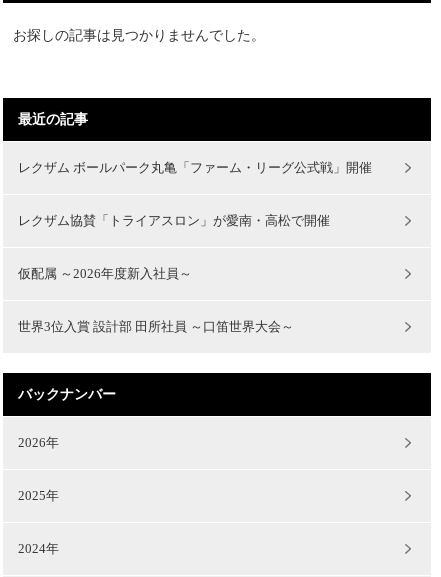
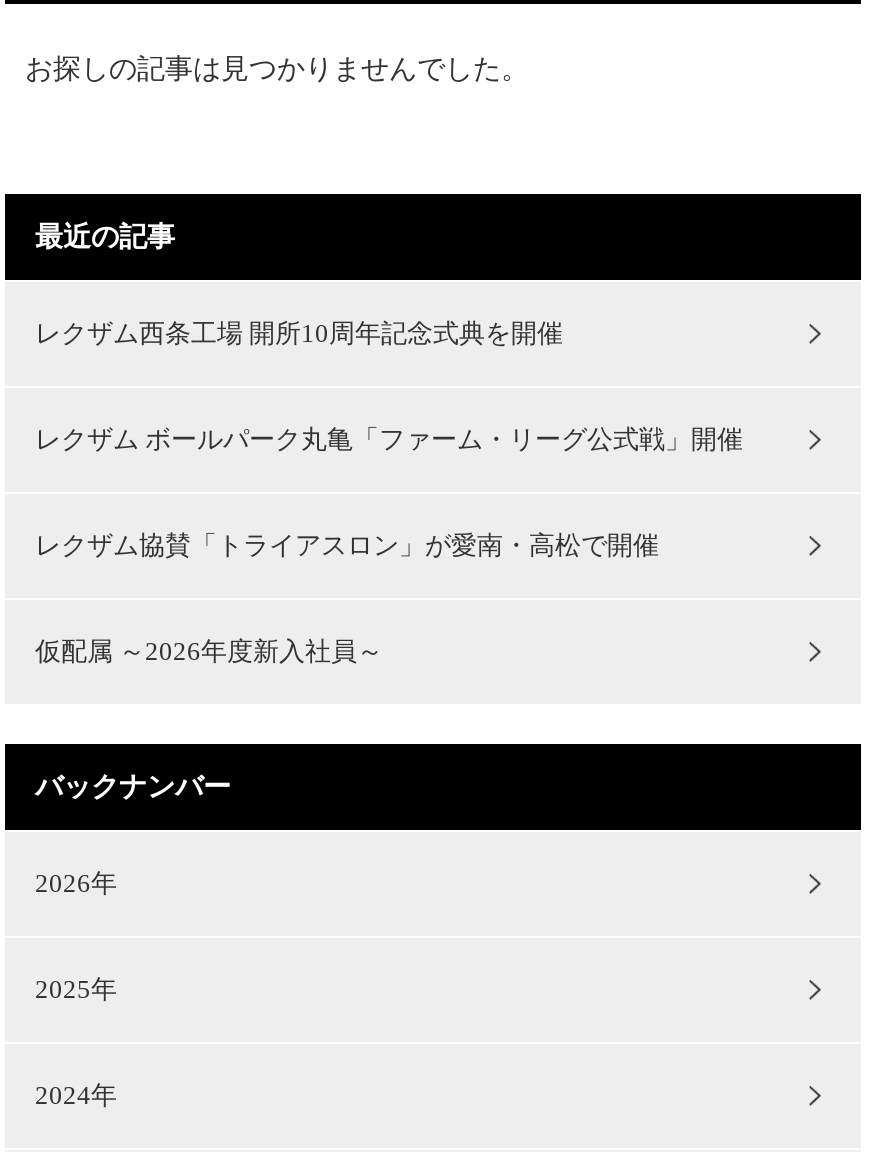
none -> [35,318,563,348] レクザム西条工場 開所10周年記念式典を開催
moved [18,160,372,281] -> [35,424,743,666]: レクザム ボールパーク丸亀「ファーム・リーグ公式戦」開催 | レクザム協賛「トライアスロン」が愛南・高松で開催 | 仮配属 ～2026年度新入社員～
[18,319,294,334] 世界3位入賞 設計部 田所社員 ～口笛世界大会～ -> none

